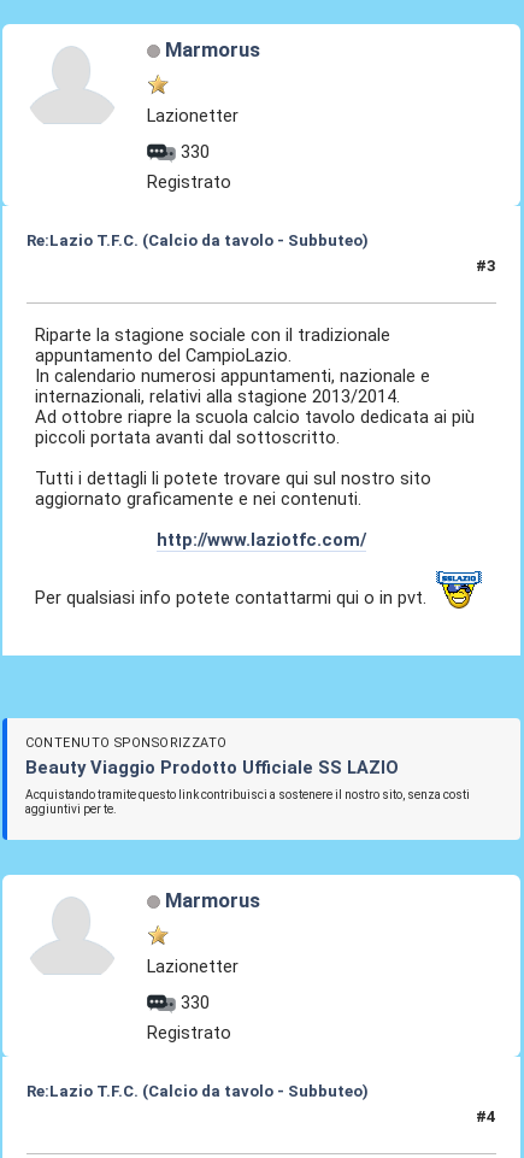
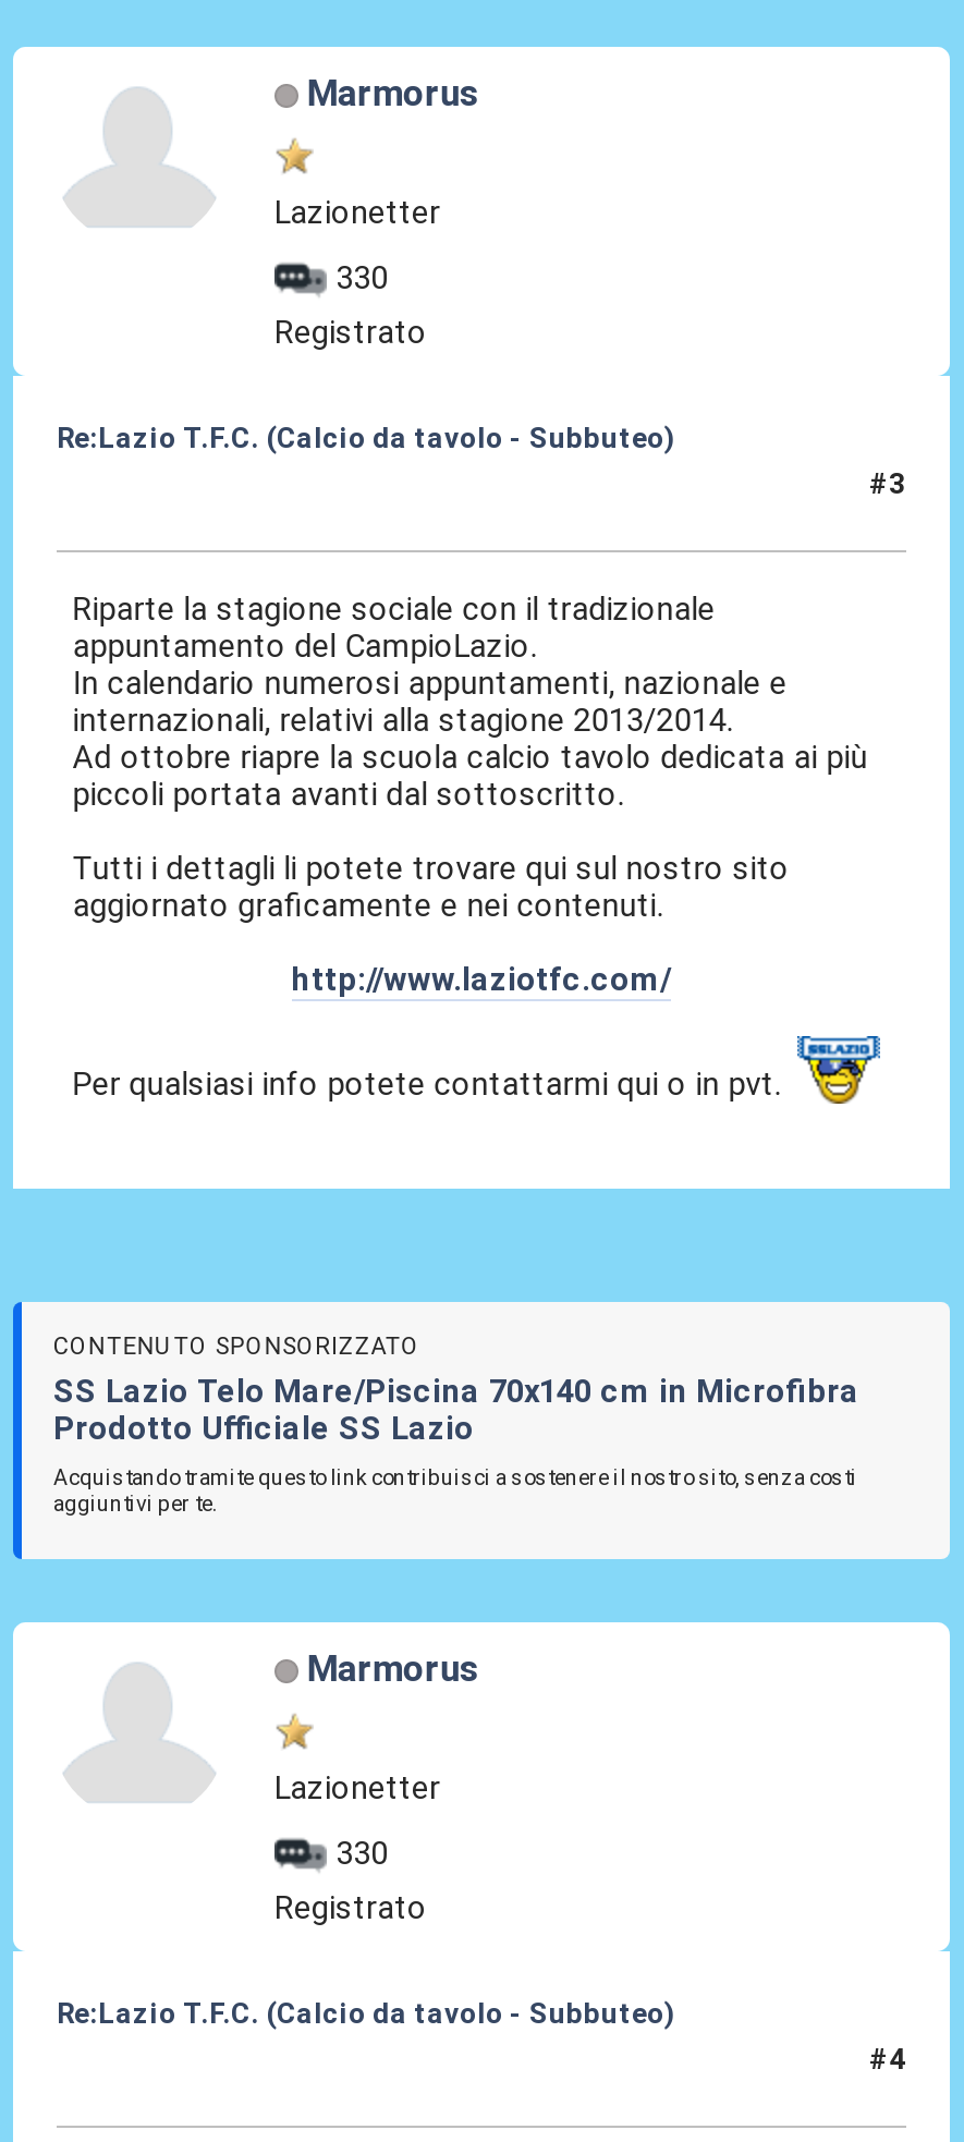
[25,757,398,779] Beauty Viaggio Prodotto Ufficiale SS LAZIO -> [53,1373,859,1449] SS Lazio Telo Mare/Piscina 70x140 cm in Microfibra | Prodotto Ufficiale SS Lazio

